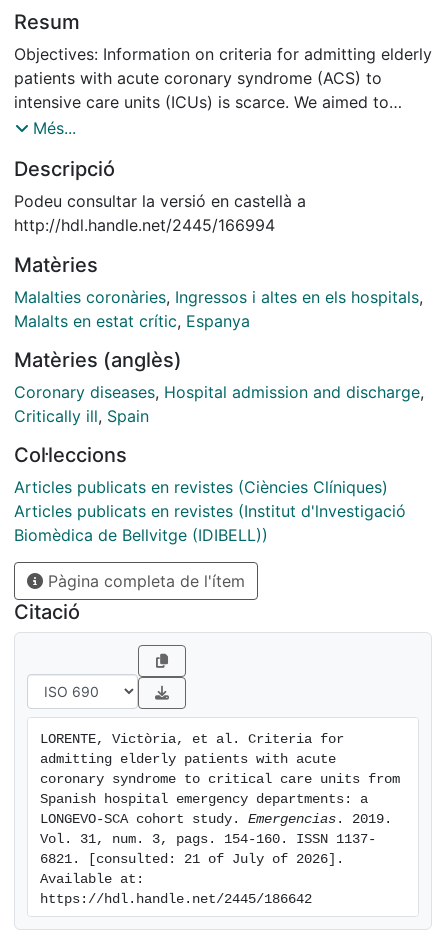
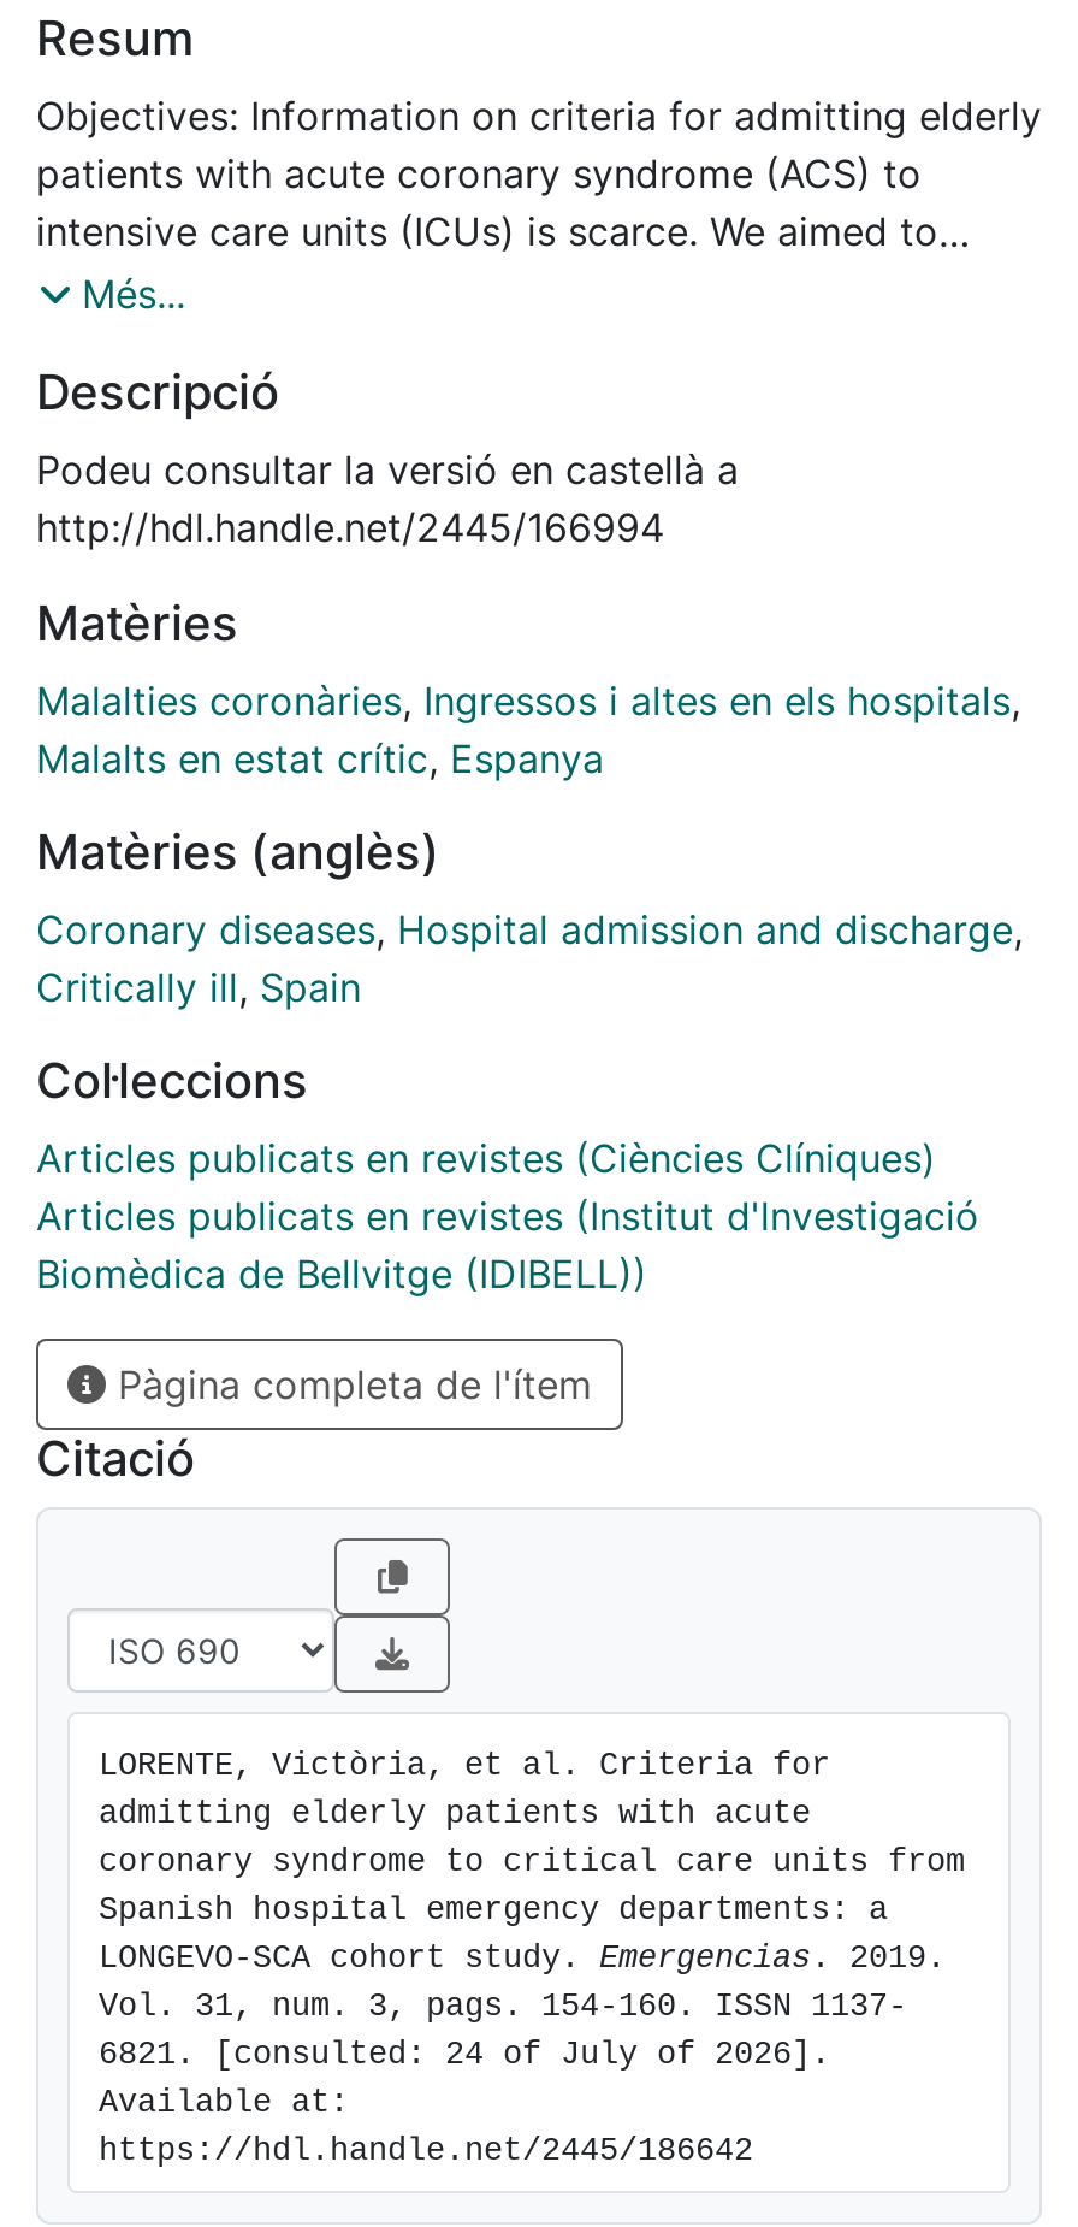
[40,852,344,867] 6821. [consulted: 21 of July of 2026]. -> [99,2037,830,2073] 6821. [consulted: 24 of July of 2026].

